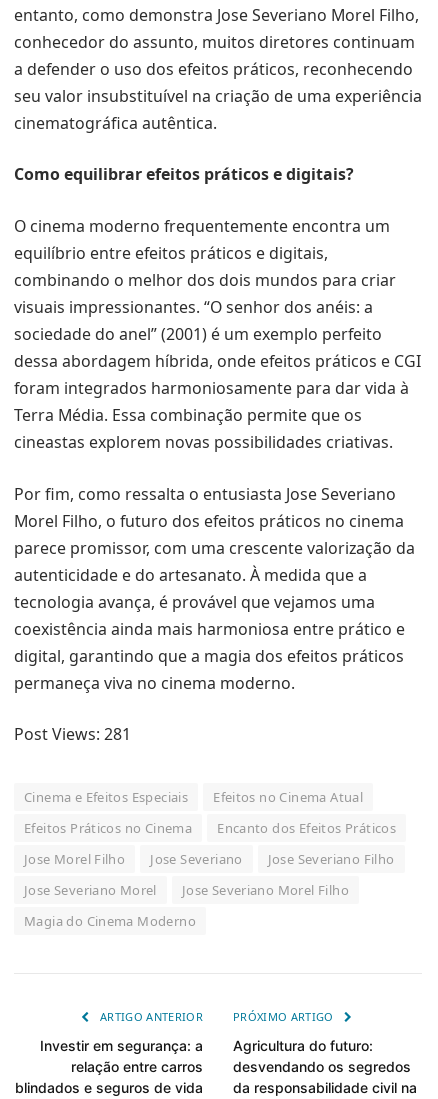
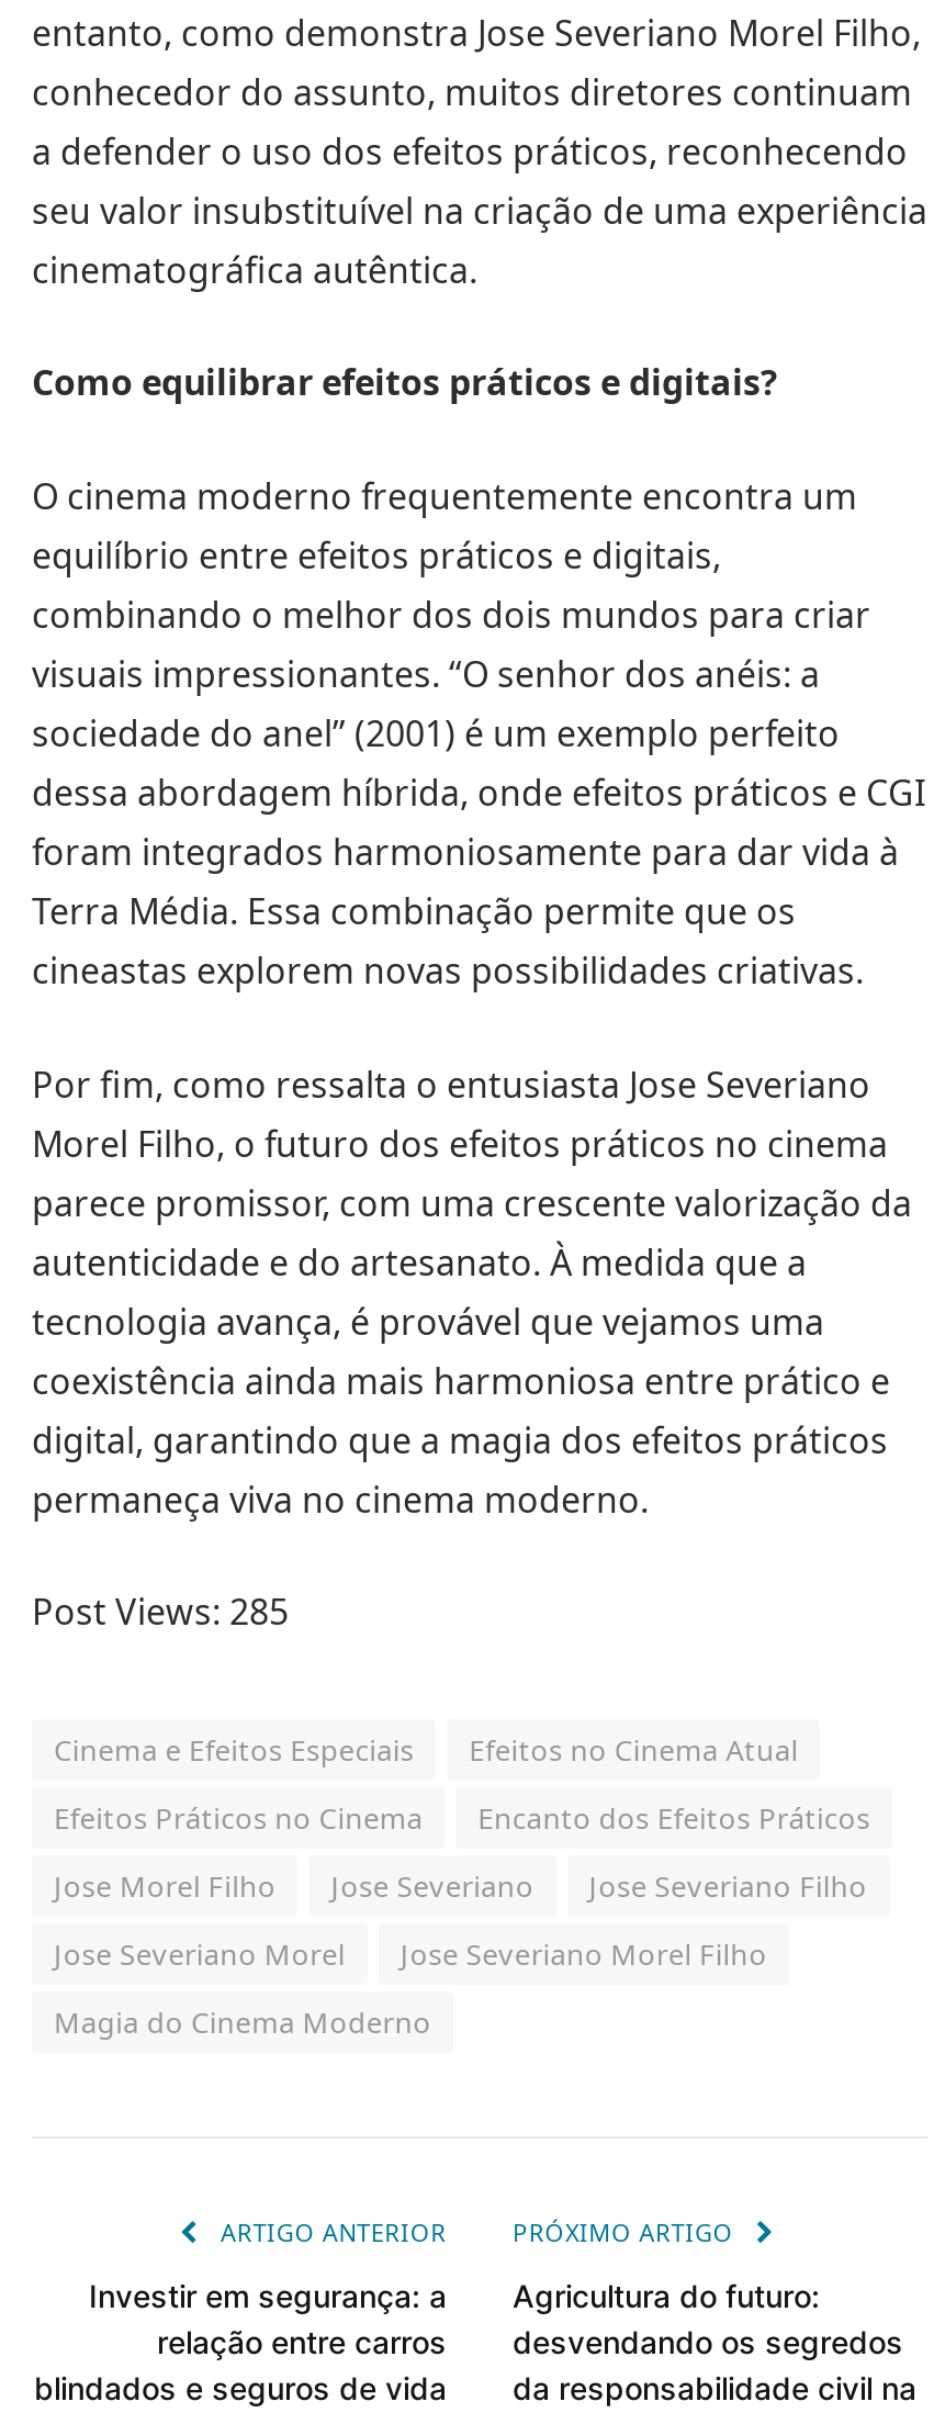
[14,723,131,745] Post Views: 281 -> [32,1587,289,1636] Post Views: 285

